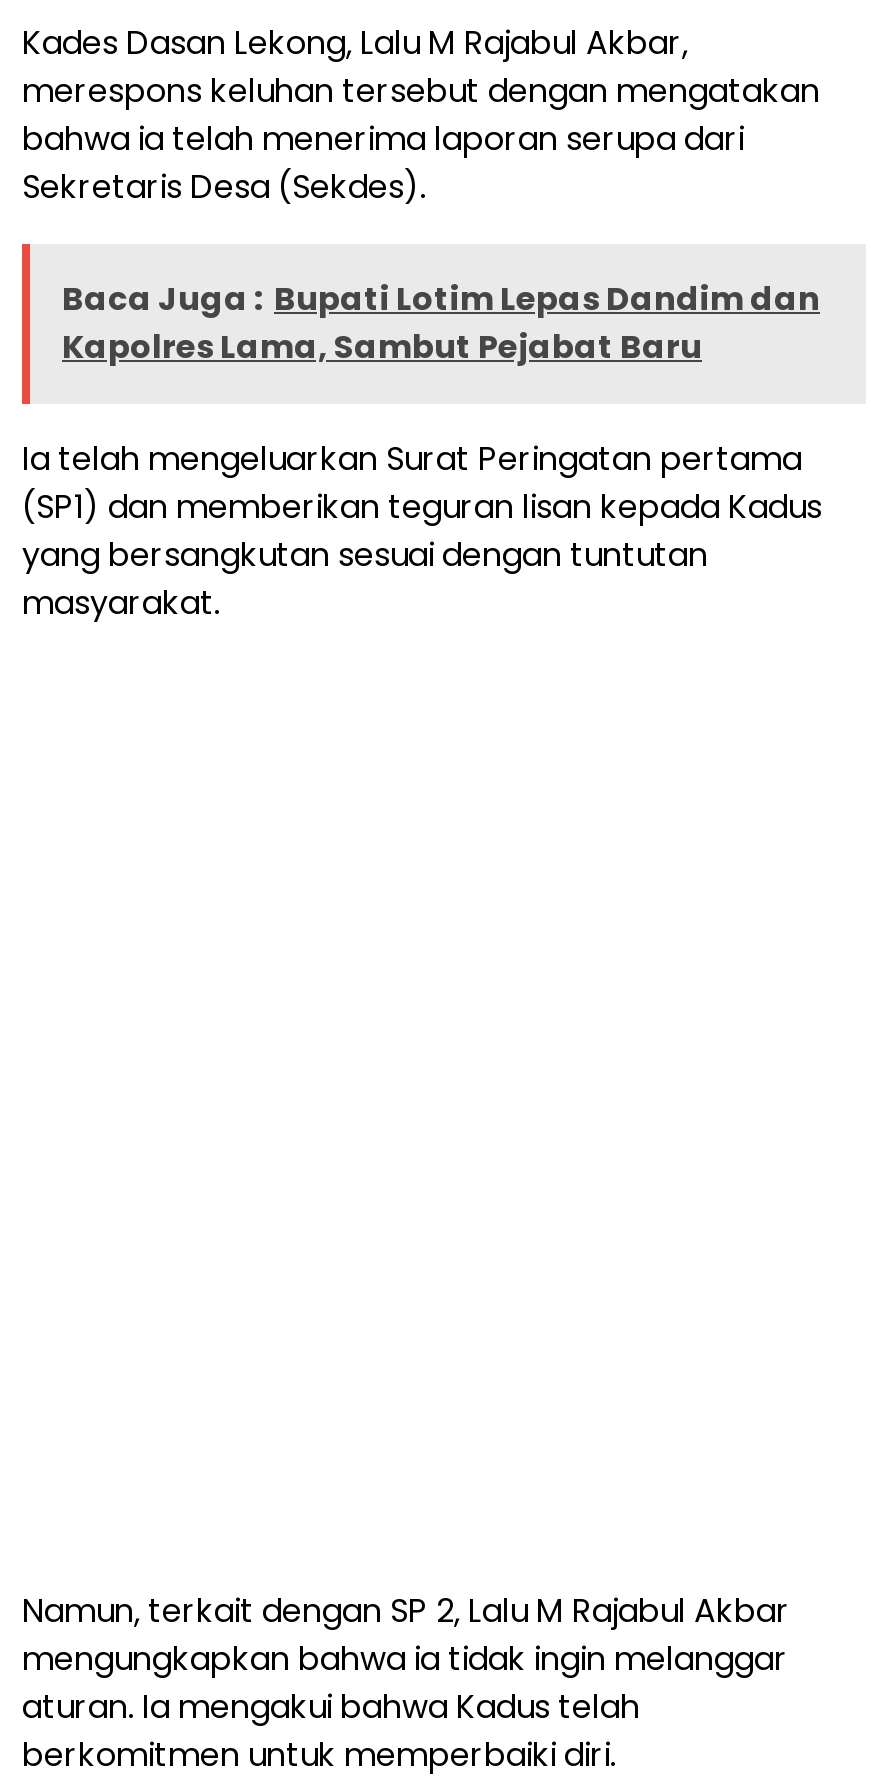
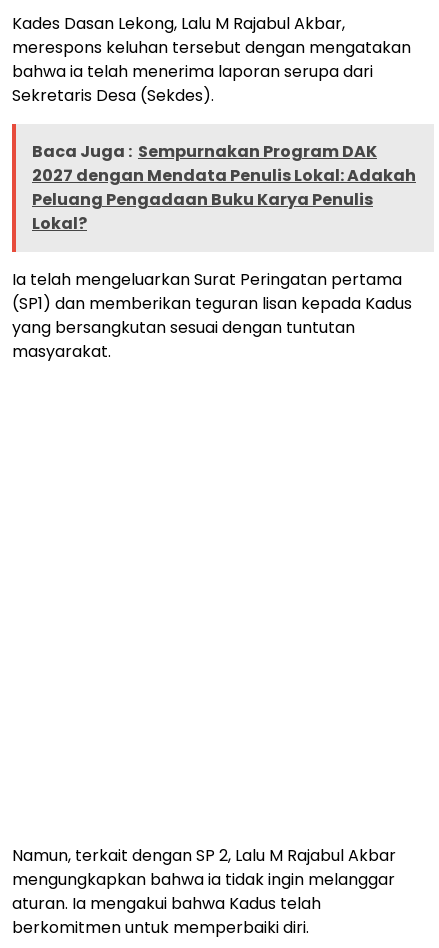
[62,277,820,371] Baca Juga : Bupati Lotim Lepas Dandim dan | Kapolres Lama, Sambut Pejabat Baru -> [32,140,416,235] Baca Juga : Sempurnakan Program DAK | 2027 dengan Mendata Penulis Lokal: Adakah | Peluang Pengadaan Buku Karya Penulis | Lokal?

